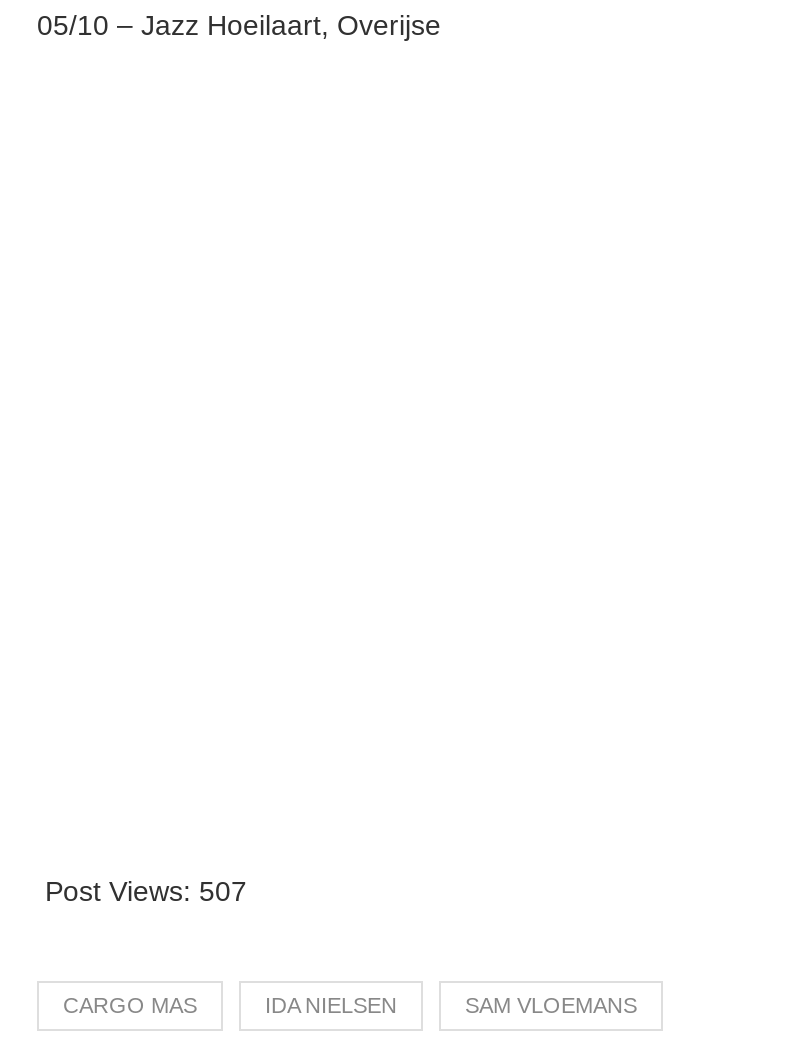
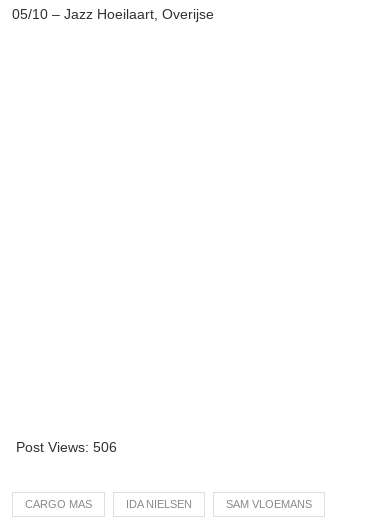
[45,876,247,908] Post Views: 507 -> [16,439,117,455] Post Views: 506

